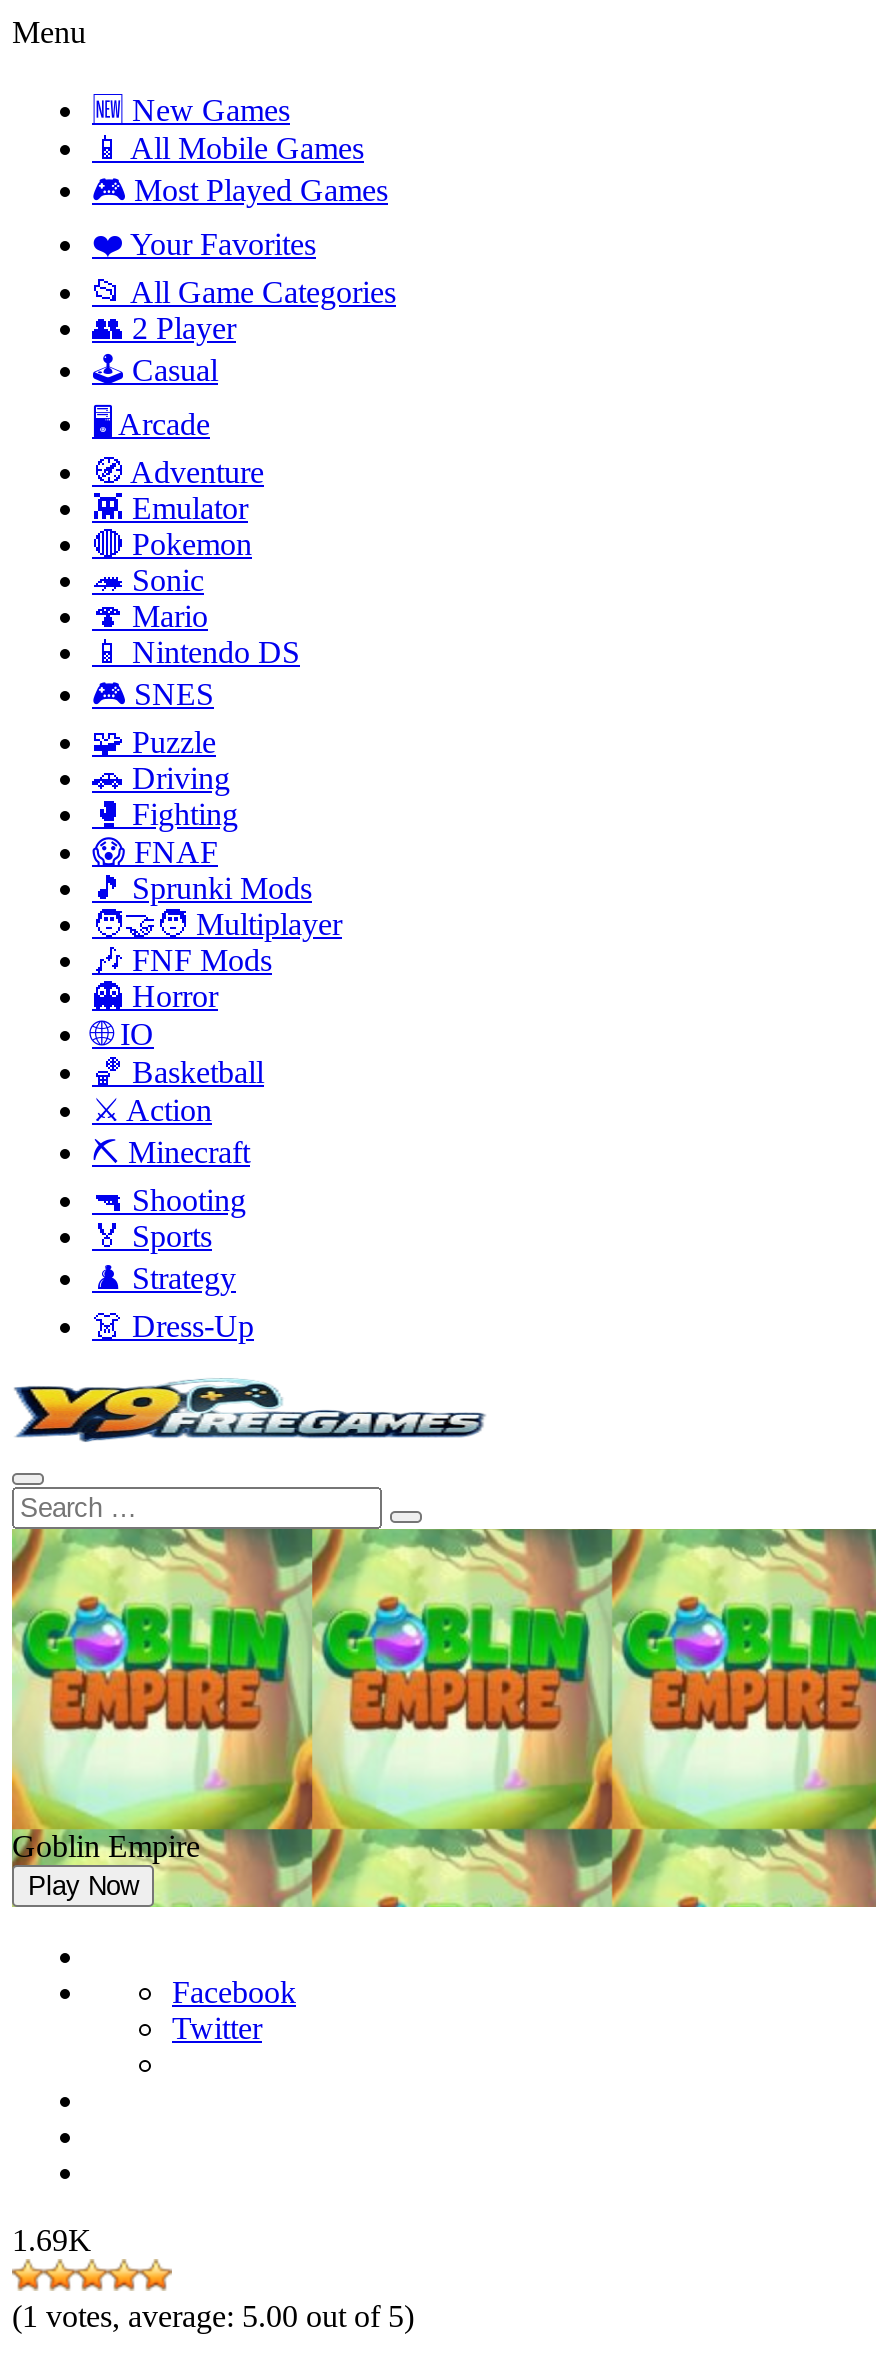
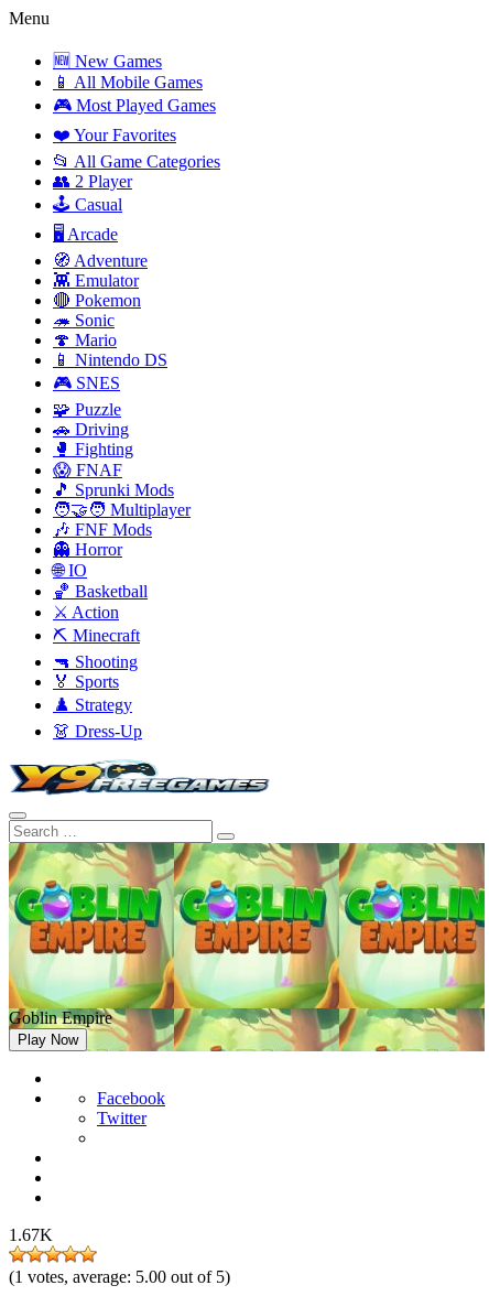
[12,2223,92,2257] 1.69K -> [9,1225,53,1244] 1.67K

